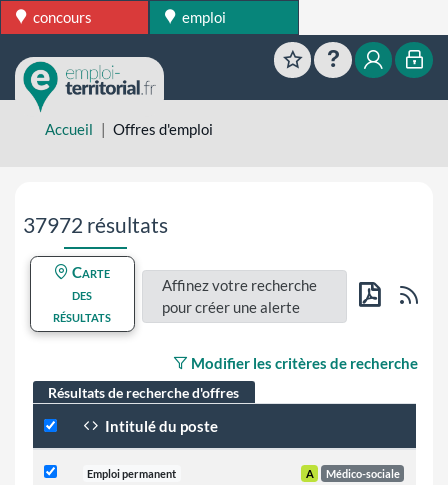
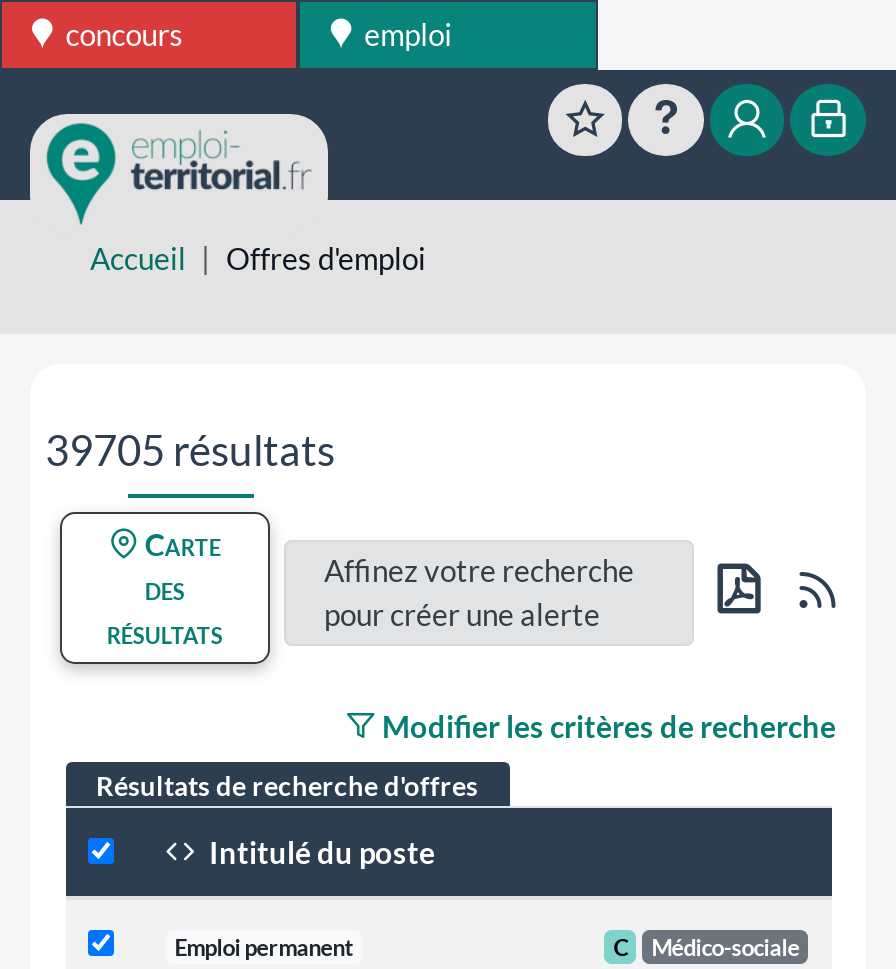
[22,211,167,236] 37972 résultats -> [45,423,335,473] 39705 résultats
[306,467,314,480] A -> [614,934,628,960] C

